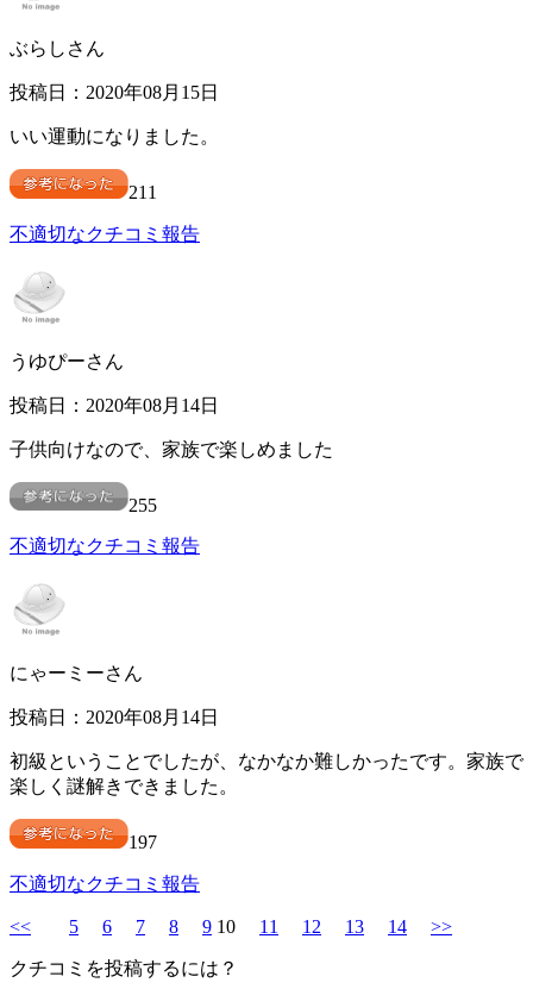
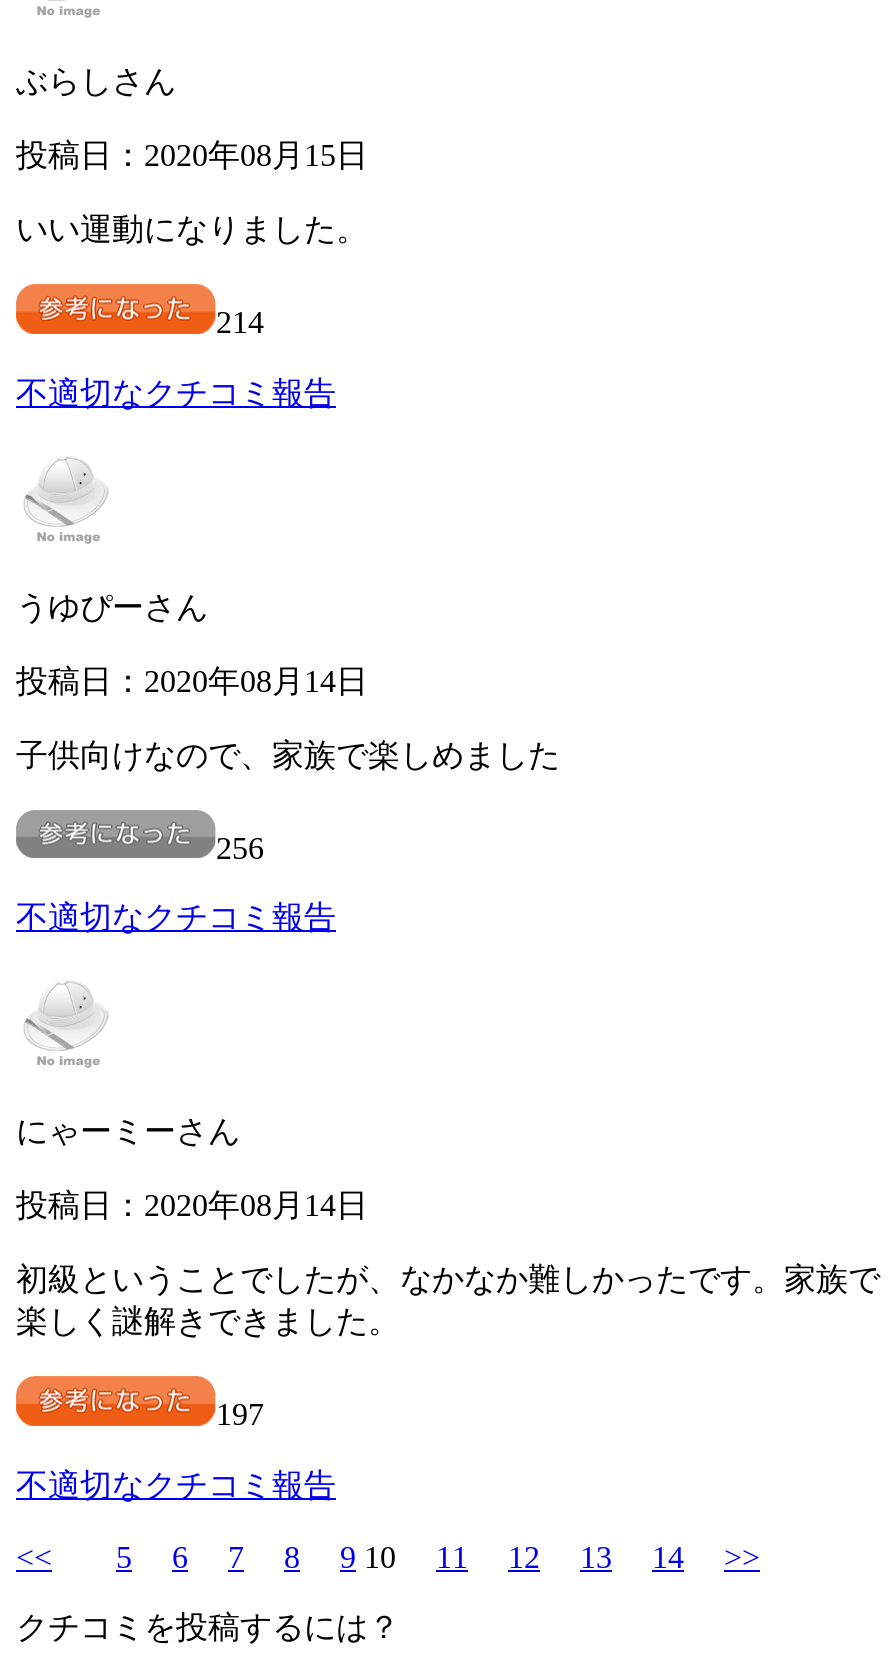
[128,181,157,202] 211 -> [216,305,264,339] 214
[128,494,157,514] 255 -> [216,830,264,864] 256

